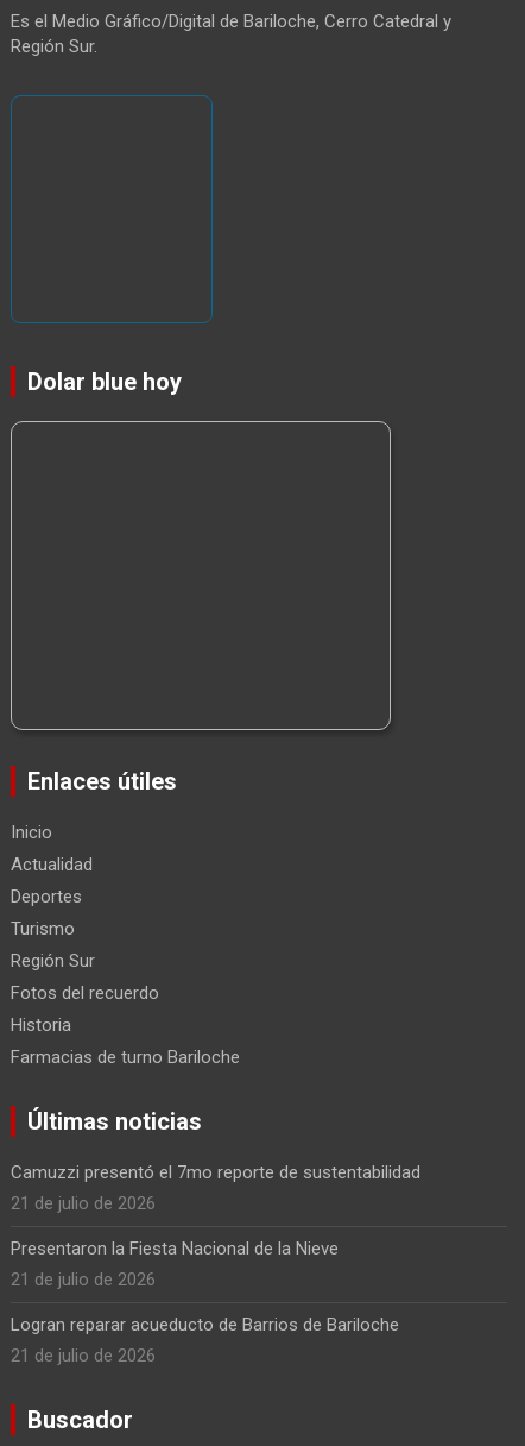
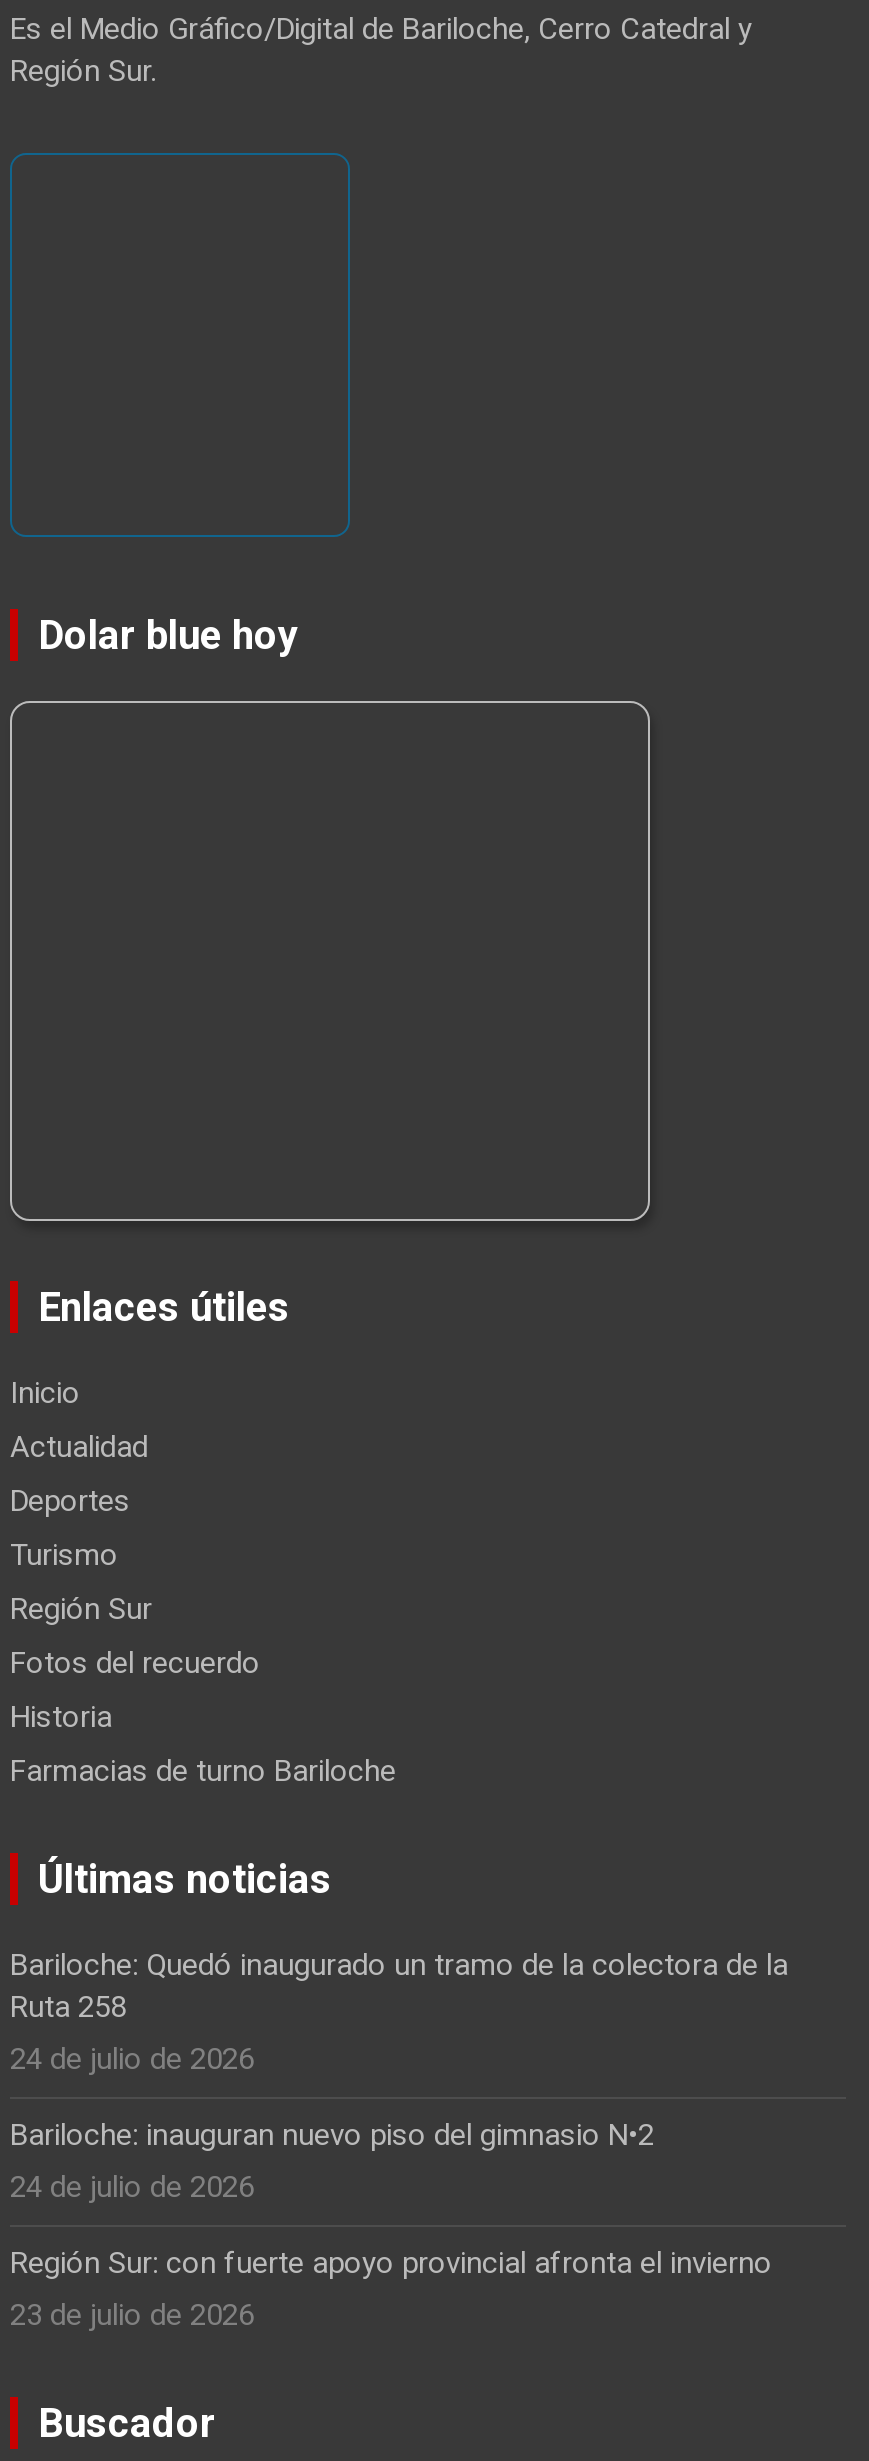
[11,1162,420,1214] Camuzzi presentó el 7mo reporte de sustentabilidad | 21 de julio de 2026 -> [10,1947,788,2077] Bariloche: Quedó inaugurado un tramo de la colectora de la | Ruta 258 | 24 de julio de 2026
[11,1238,339,1290] Presentaron la Fiesta Nacional de la Nieve | 21 de julio de 2026 -> [10,2117,654,2205] Bariloche: inauguran nuevo piso del gimnasio N•2 | 24 de julio de 2026
[11,1314,399,1366] Logran reparar acueducto de Barrios de Bariloche | 21 de julio de 2026 -> [10,2245,772,2333] Región Sur: con fuerte apoyo provincial afronta el invierno | 23 de julio de 2026

